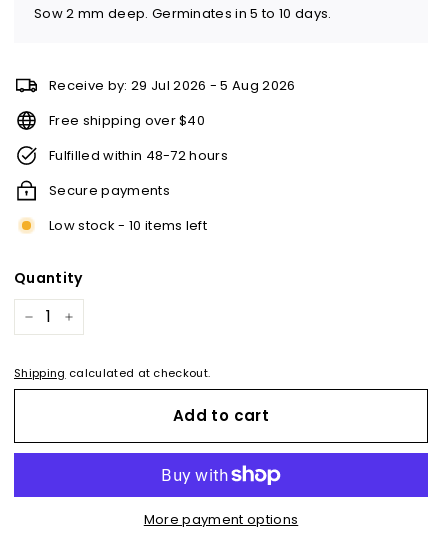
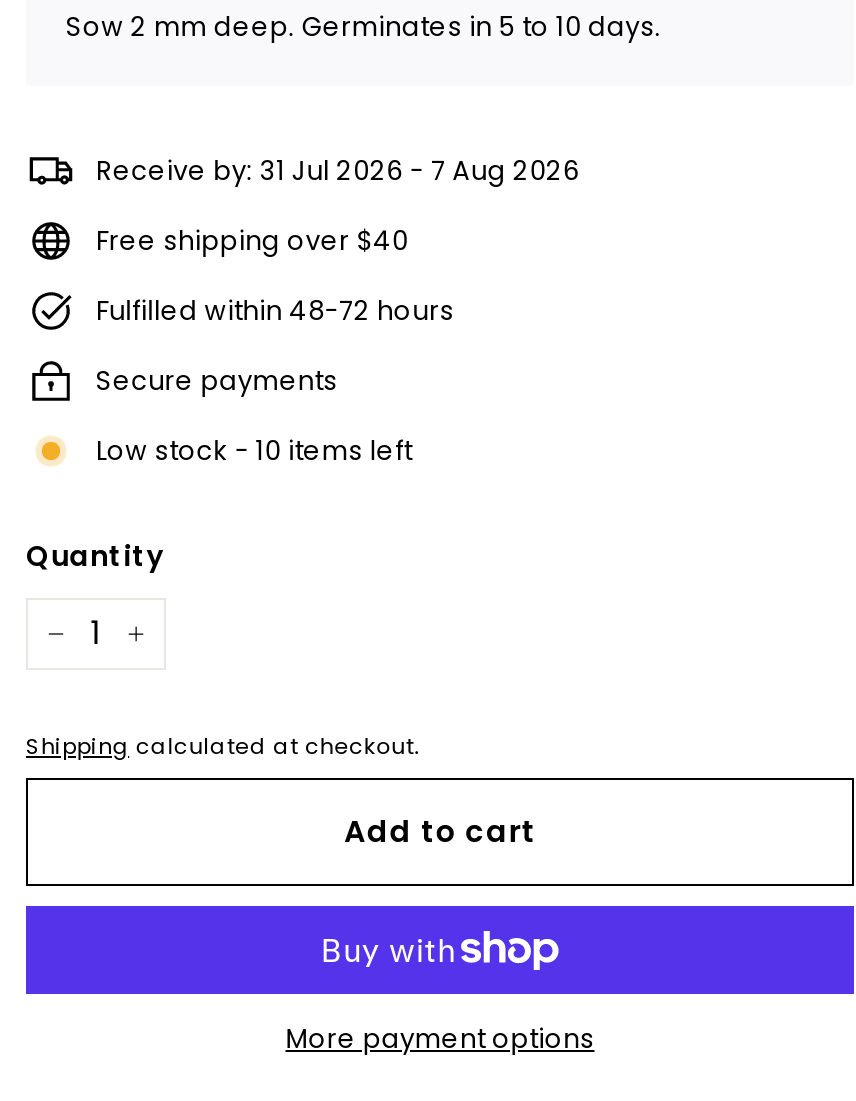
[49,76,296,95] Receive by: 29 Jul 2026 - 5 Aug 2026 -> [96,152,579,190] Receive by: 31 Jul 2026 - 7 Aug 2026

